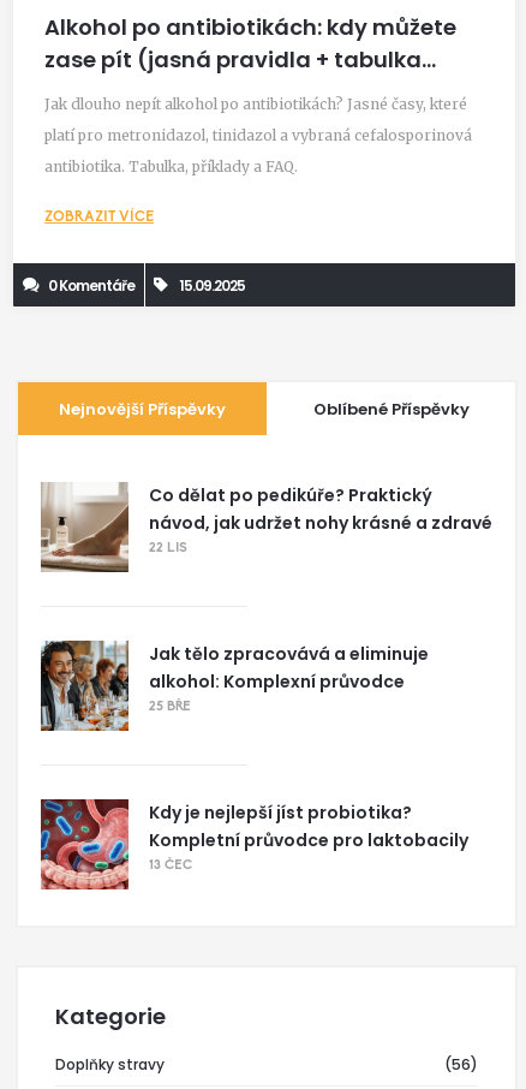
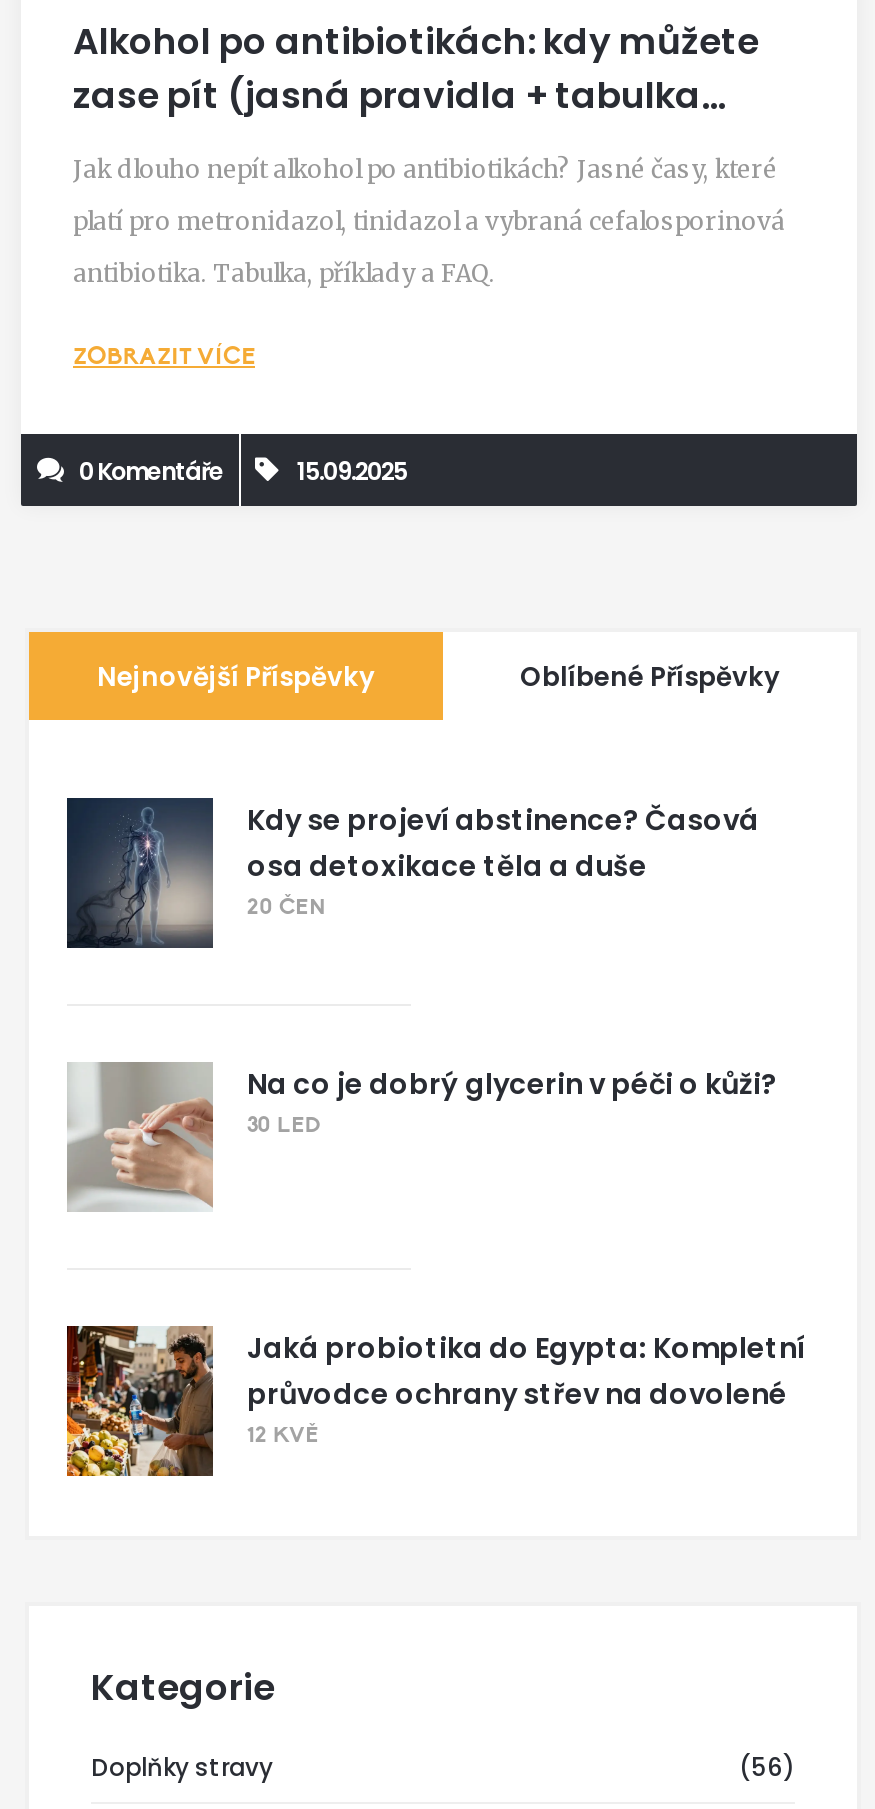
[40,482,492,573] [image] | Co dělat po pedikúře? Praktický | návod, jak udržet nohy krásné a zdravé | 22 LIS -> [65,796,759,950] [image] | Kdy se projeví abstinence? Časová | osa detoxikace těla a duše | 20 ČEN
[40,639,429,732] [image] | Jak tělo zpracovává a eliminuje | alkohol: Komplexní průvodce | 25 BŘE -> [67,1062,777,1212] [image] | Na co je dobrý glycerin v péči o kůži? | 30 LED
[40,798,468,891] [image] | Kdy je nejlepší jíst probiotika? | Kompletní průvodce pro laktobacily | 13 ČEC -> [65,1324,805,1478] [image] | Jaká probiotika do Egypta: Kompletní | průvodce ochrany střev na dovolené | 12 KVĚ

